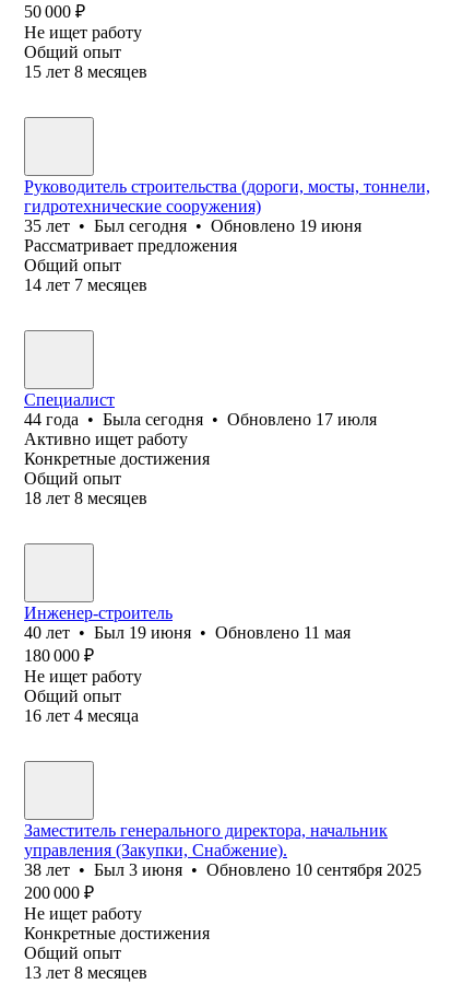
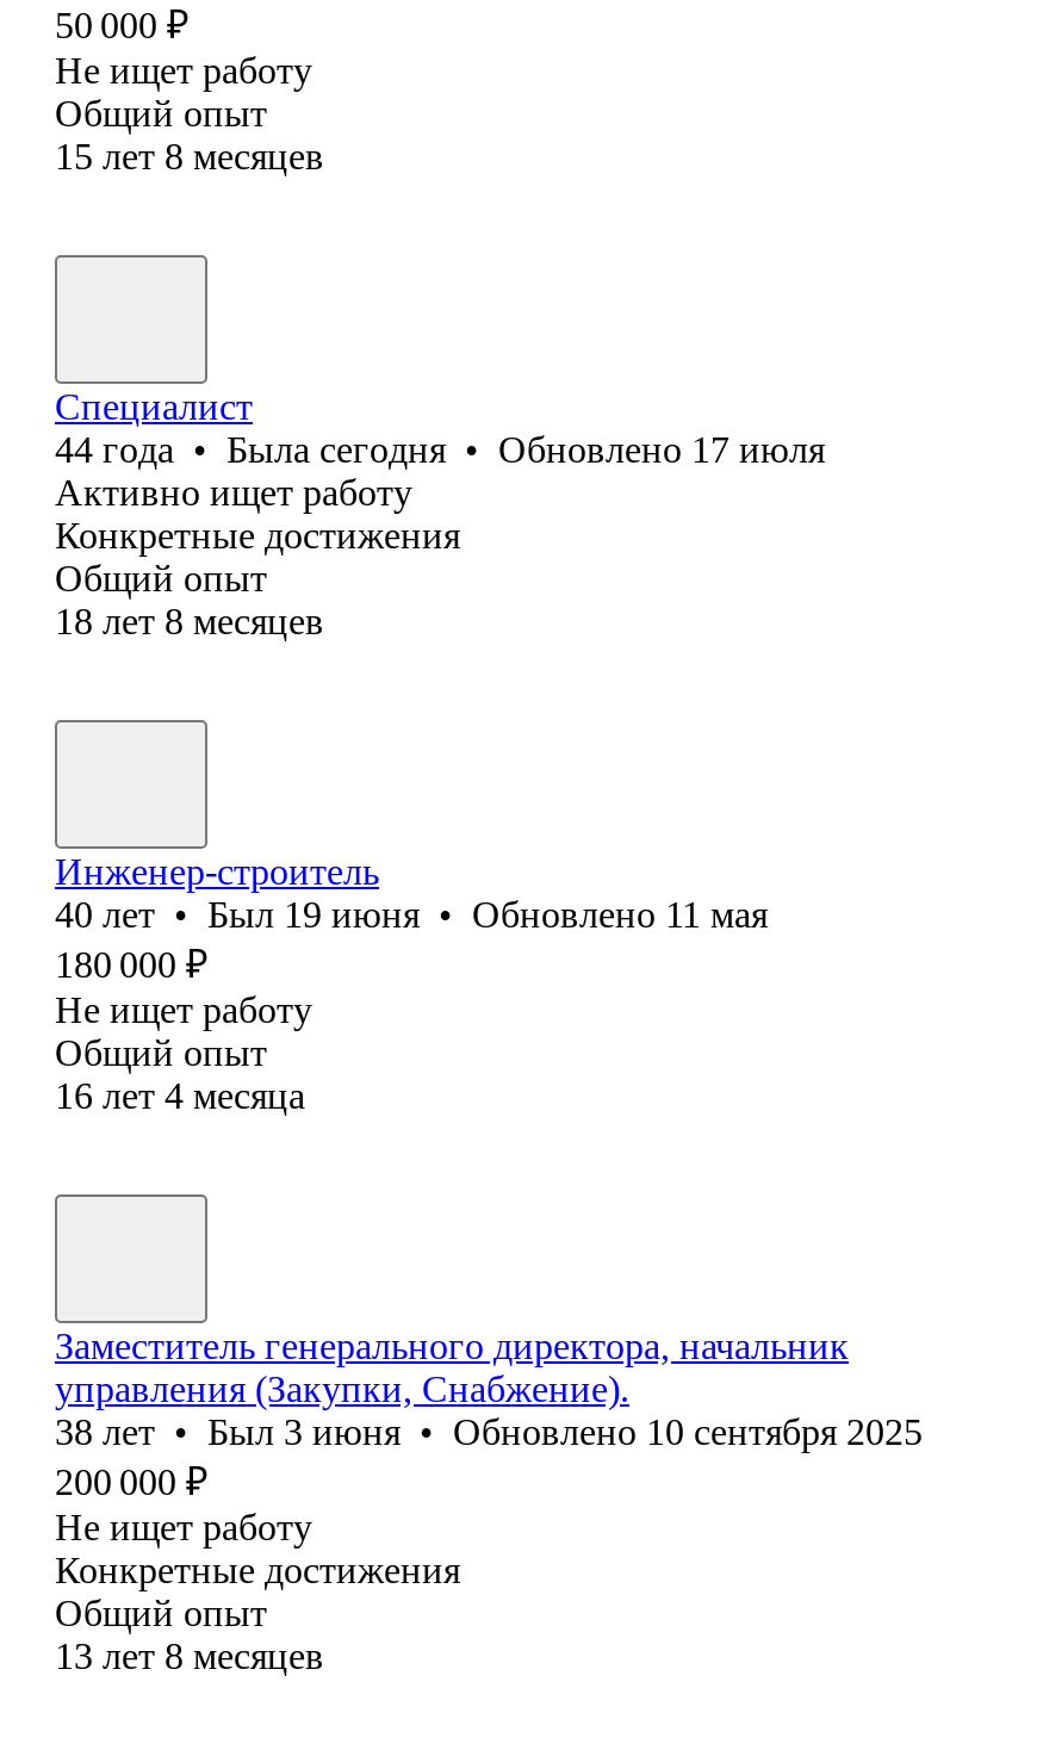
[24,177,430,294] Руководитель строительства (дороги, мосты, тоннели, | гидротехнические сооружения) | 35 лет • Был сегодня • Обновлено 19 июня | Рассматривает предложения | Общий опыт | 14 лет 7 месяцев -> none

